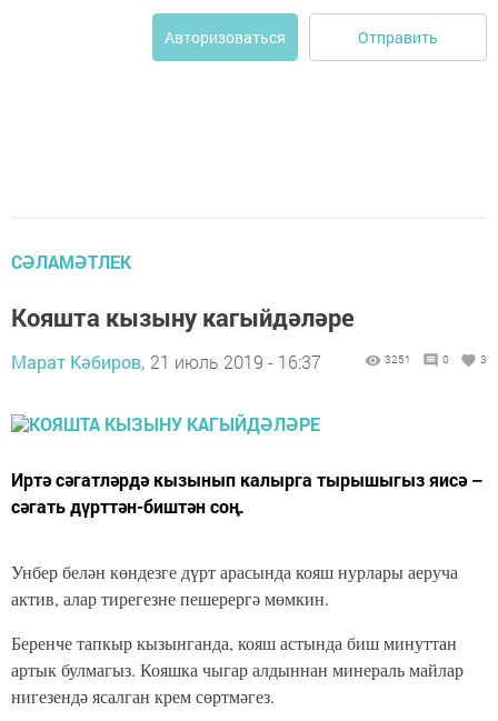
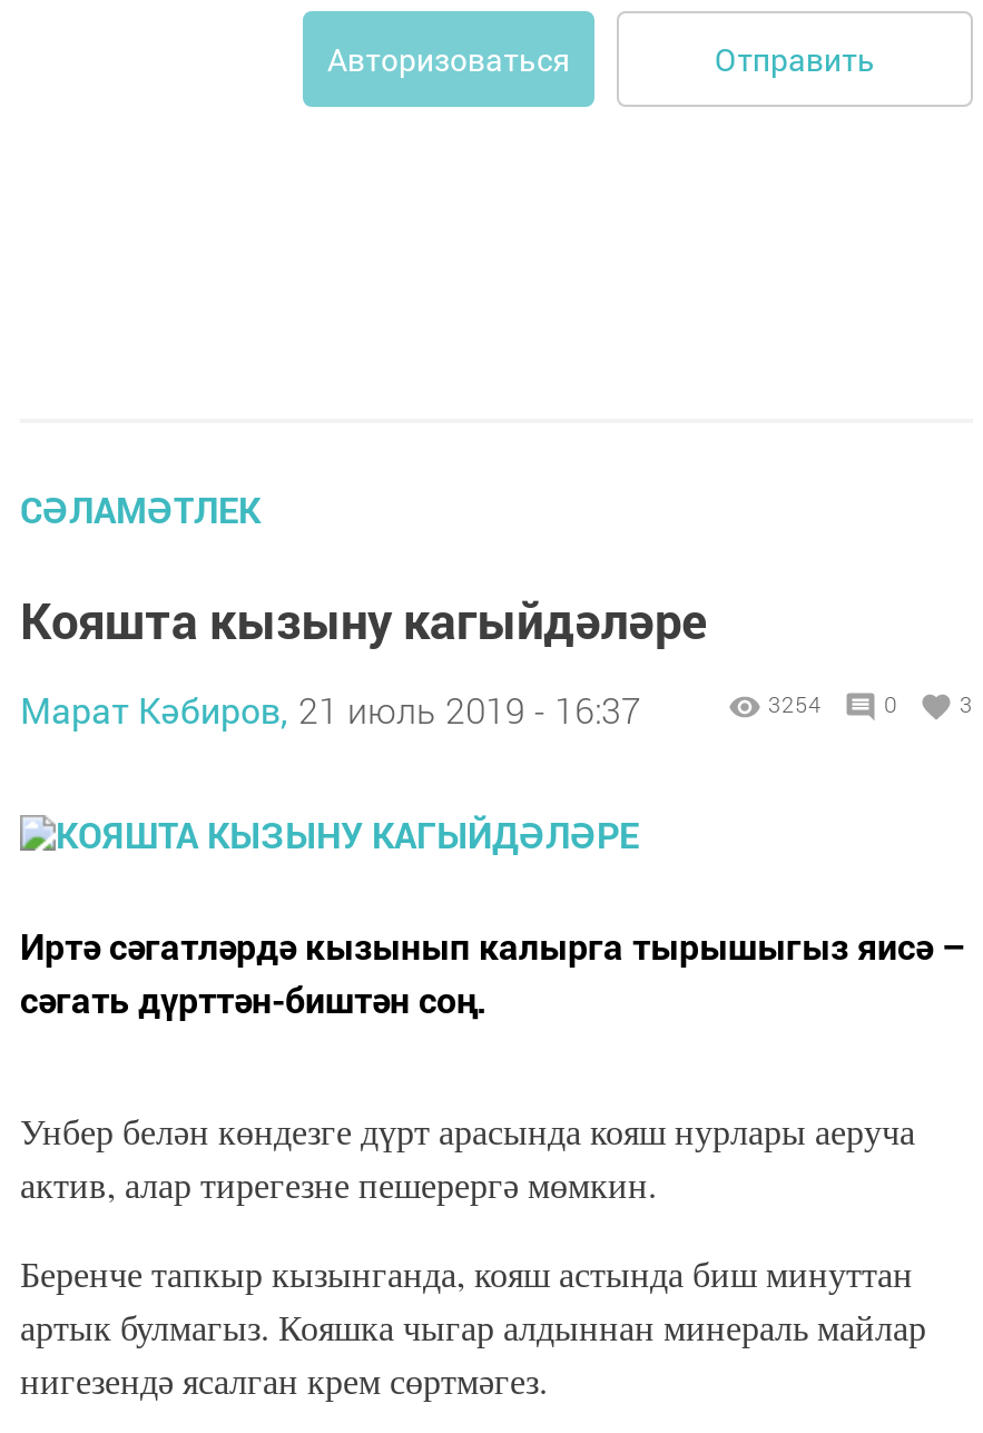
[385,352,411,367] 3251 -> [768,690,822,719] 3254

